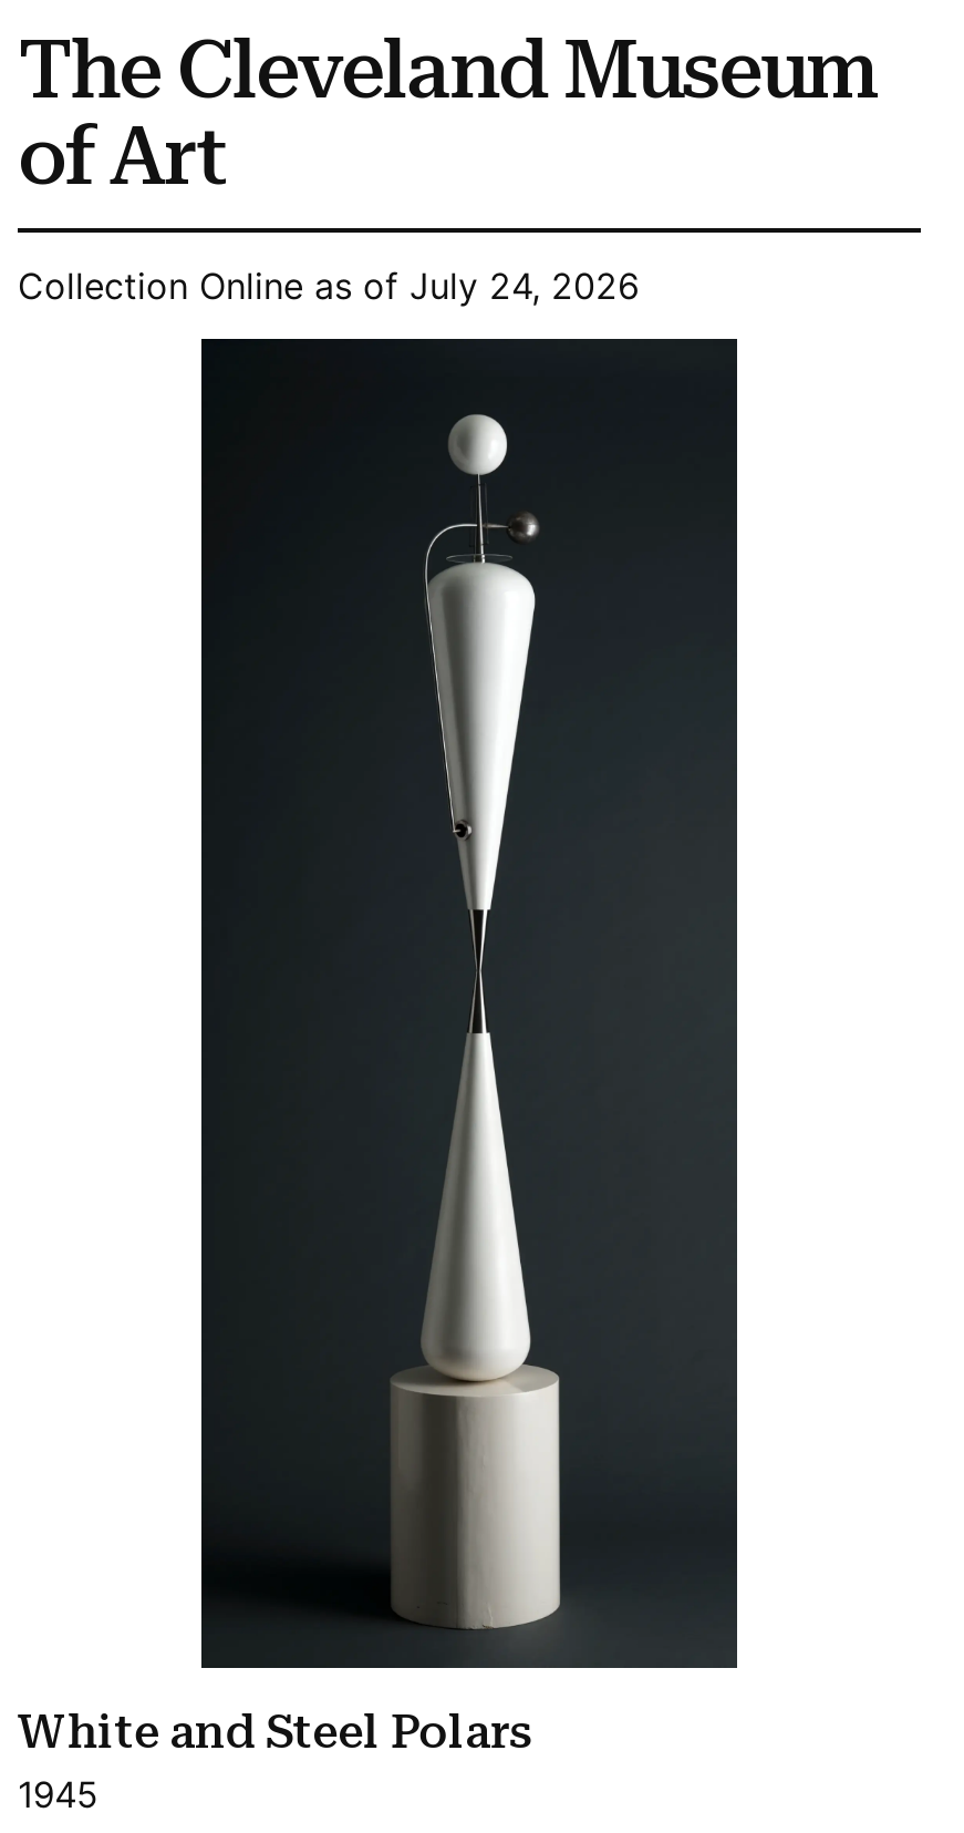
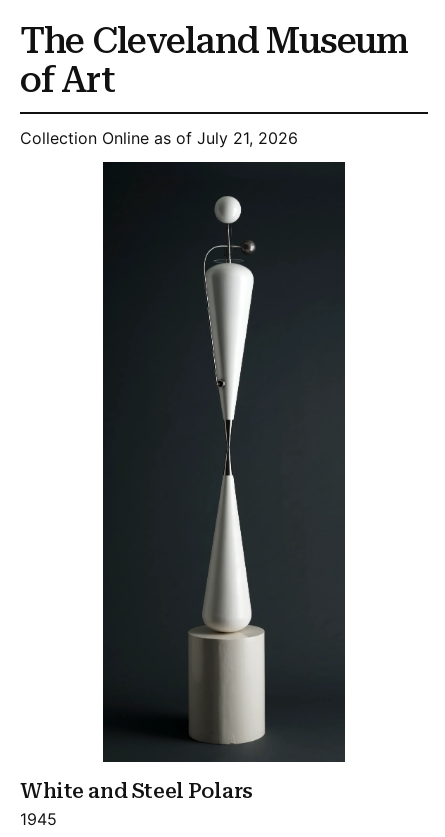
[18,264,640,308] Collection Online as of July 24, 2026 -> [20,128,298,148] Collection Online as of July 21, 2026

